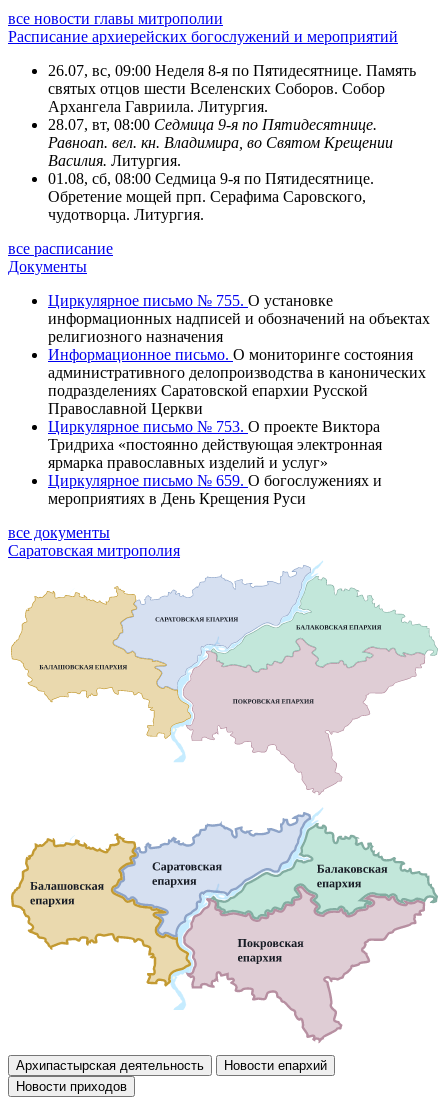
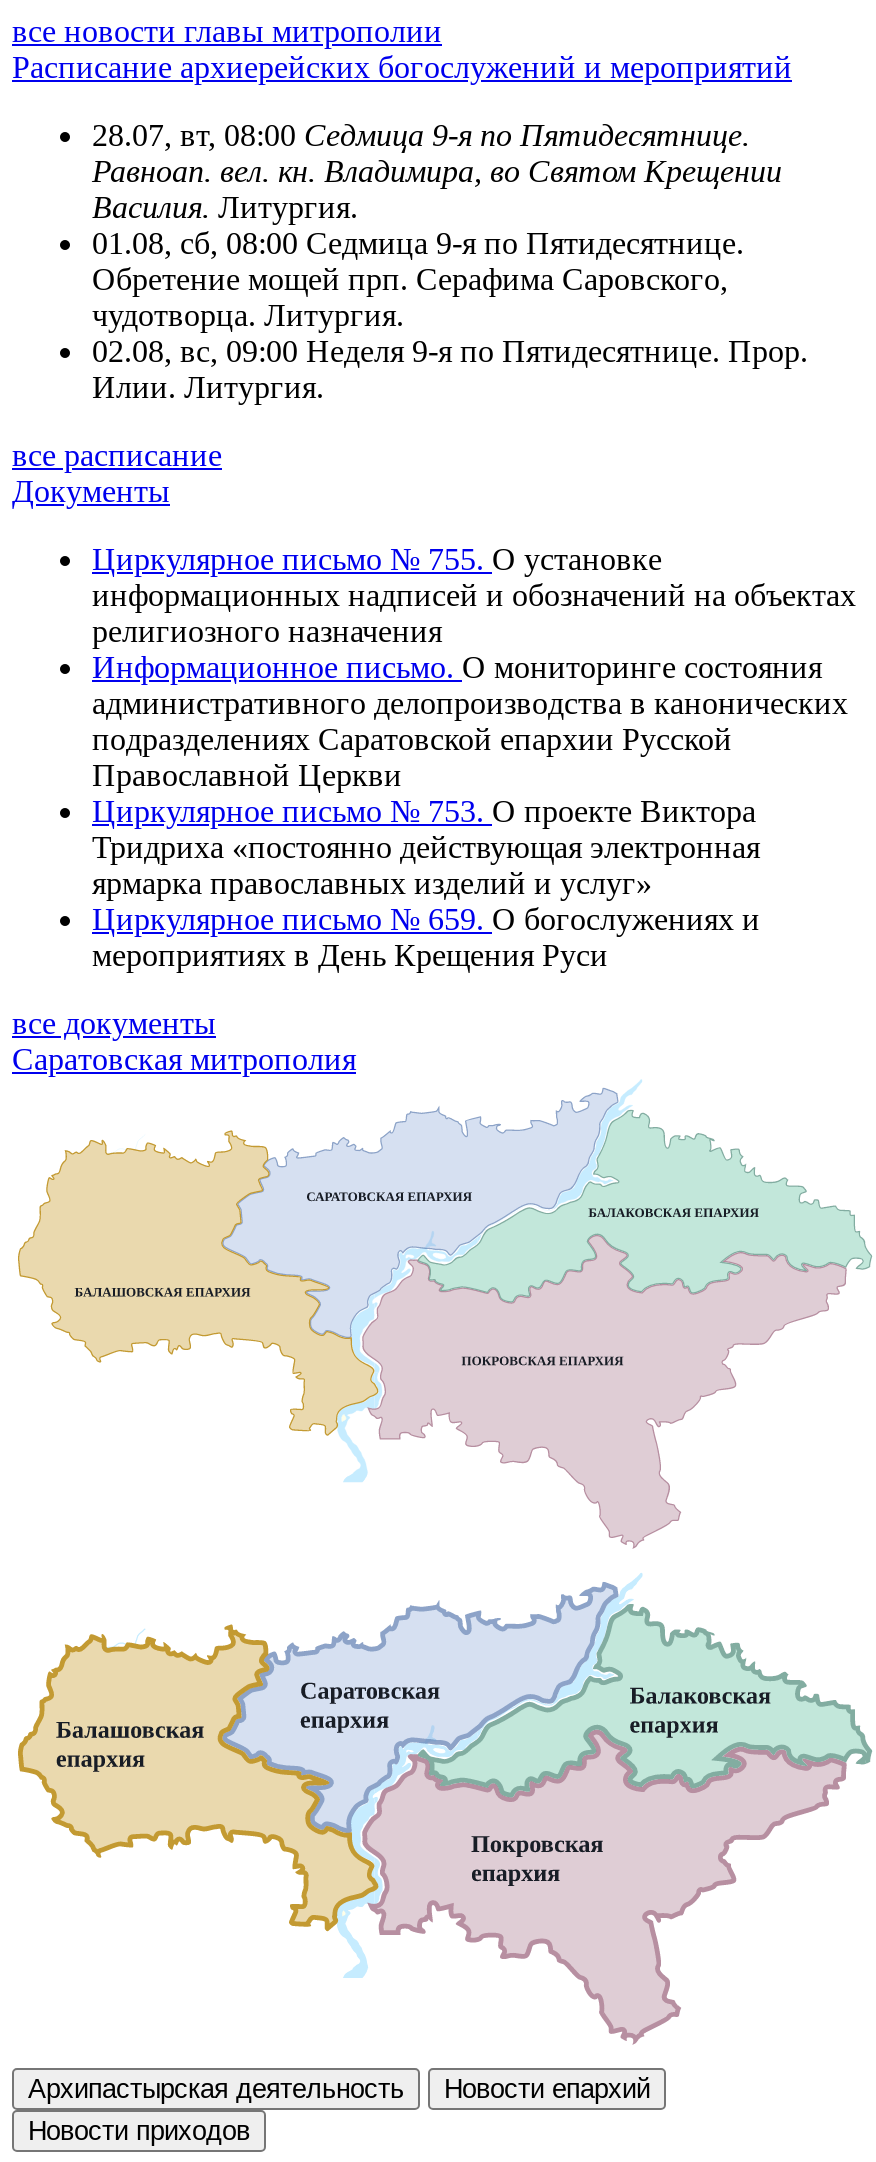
[48,62,416,115] 26.07, вс, 09:00 Неделя 8-я по Пятидесятнице. Память | святых отцов шести Вселенских Соборов. Собор | Архангела Гавриила. Литургия. -> none
moved [48,116,393,223] -> [92,118,782,332]: 28.07, вт, 08:00 Седмица 9-я по Пятидесятнице. | Равноап. вел. кн. Владимира, во Святом Крещении | Василия. Литургия. | 01.08, сб, 08:00 Седмица 9-я по Пятидесятнице. | Обретение мощей прп. Серафима Саровского, | чудотворца. Литургия.
none -> [92,334,808,404] 02.08, вс, 09:00 Неделя 9-я по Пятидесятнице. Прор. | Илии. Литургия.

